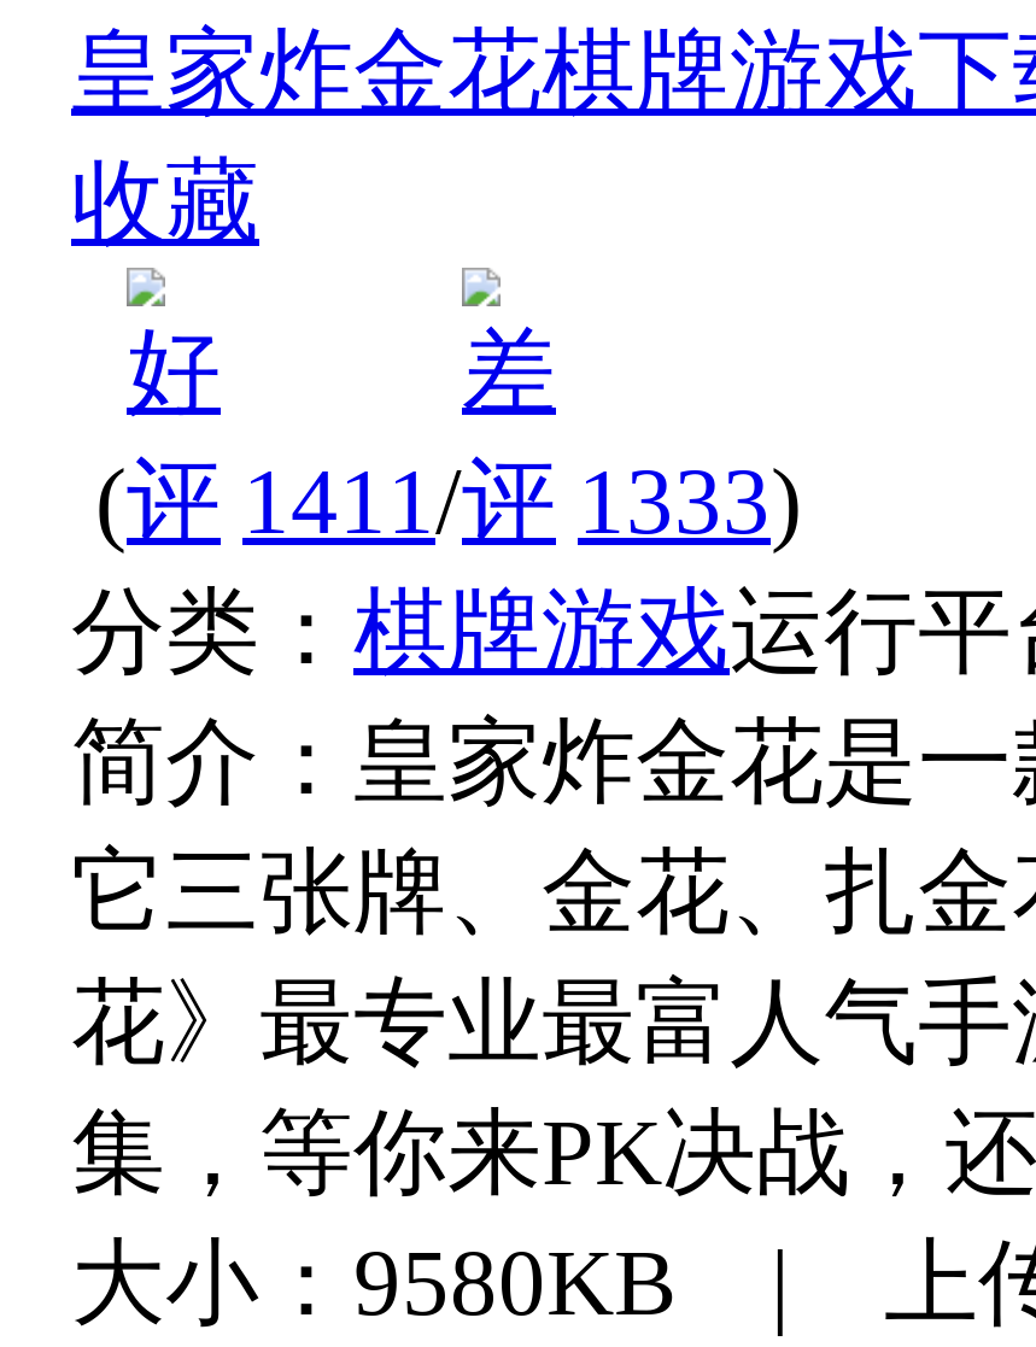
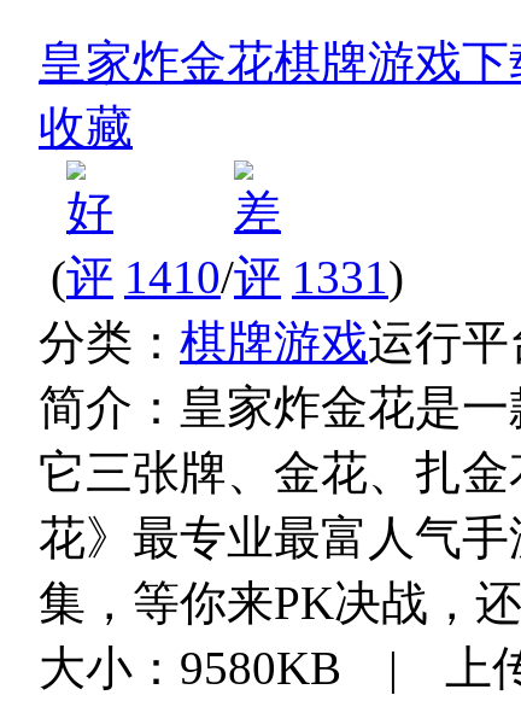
[242,448,462,552] 1411 / -> [124,251,234,303] 1410 /
[578,448,802,552] 1333) -> [292,251,404,303] 1331)

